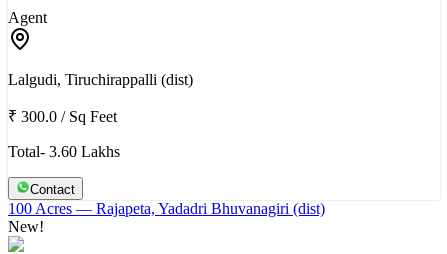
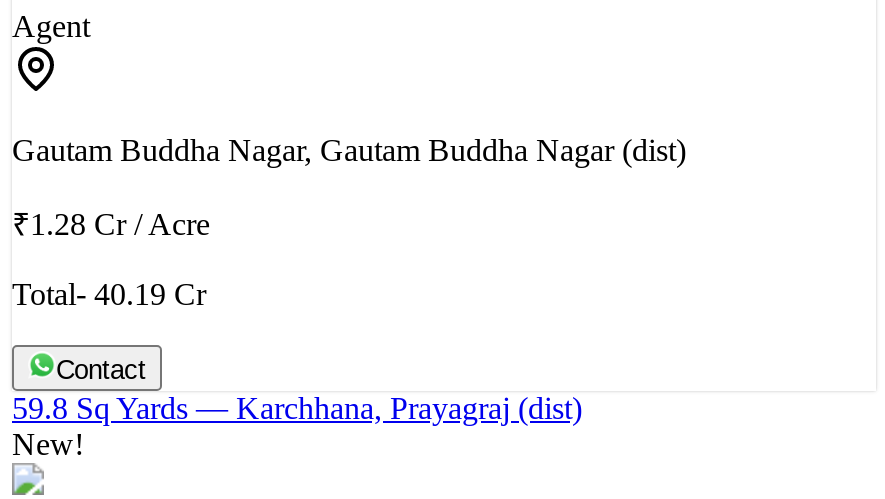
[8,71,193,88] Lalgudi, Tiruchirappalli (dist) -> [12,134,686,168] Gautam Buddha Nagar, Gautam Buddha Nagar (dist)
[8,108,117,125] ₹ 300.0 / Sq Feet -> [12,208,210,242] ₹1.28 Cr / Acre
[8,143,120,160] Total- 3.60 Lakhs -> [12,278,206,312] Total- 40.19 Cr
[8,200,325,217] 100 Acres — Rajapeta, Yadadri Bhuvanagiri (dist) -> [12,392,582,426] 59.8 Sq Yards — Karchhana, Prayagraj (dist)

